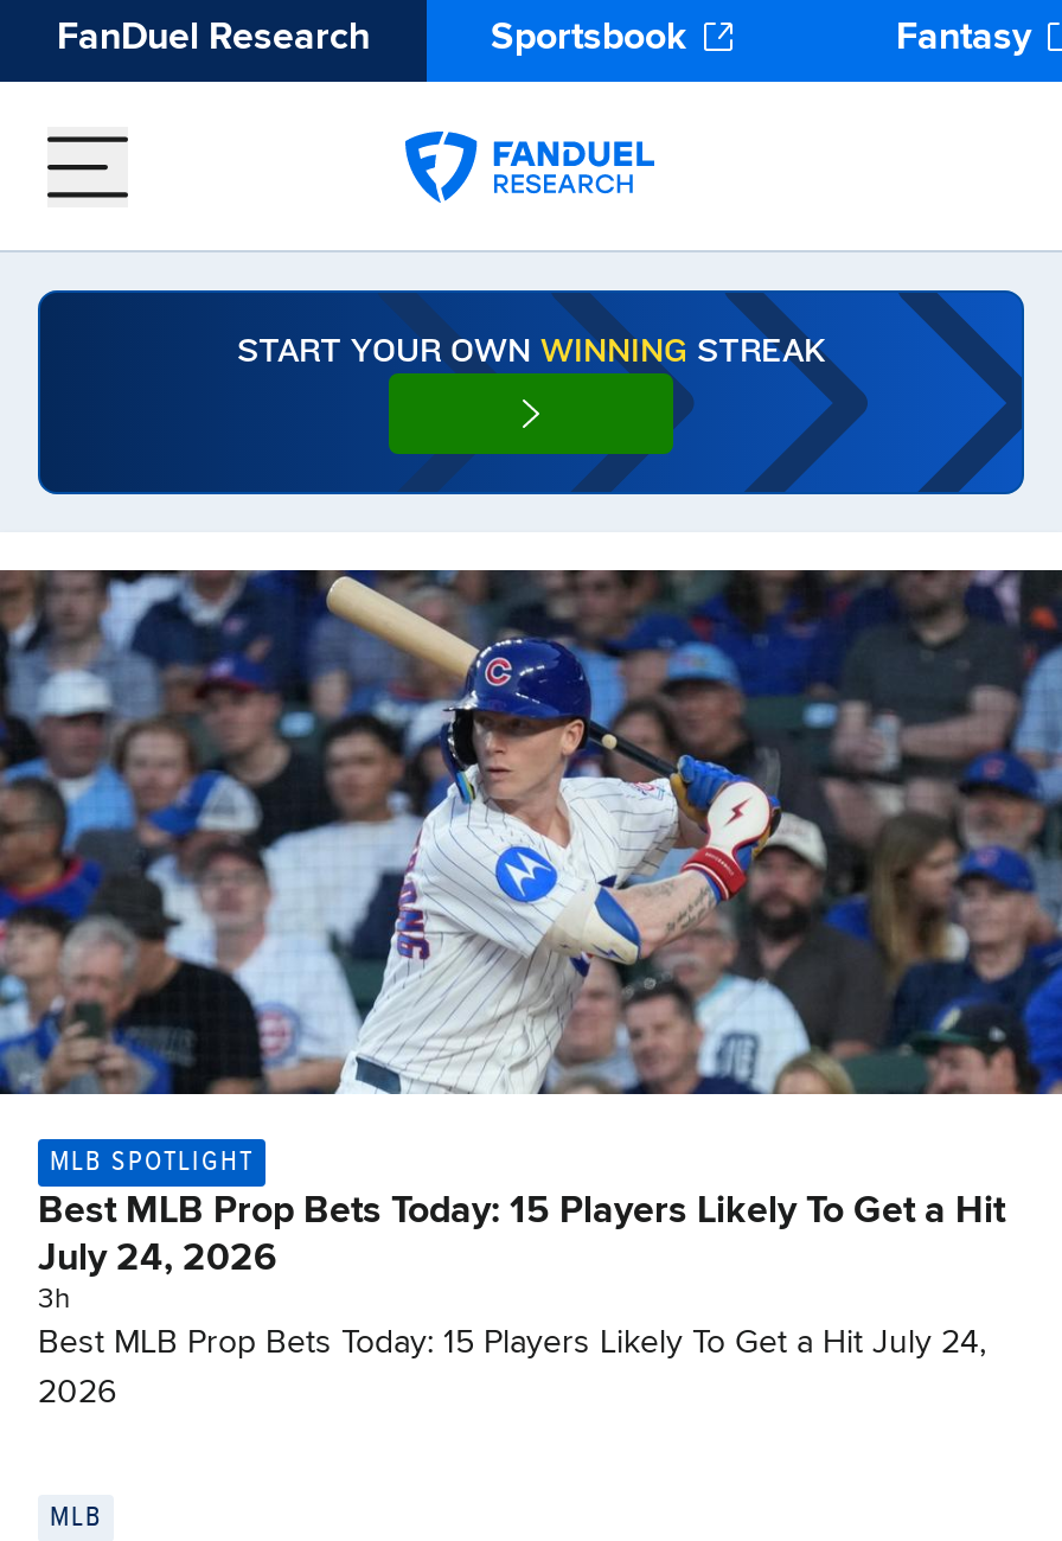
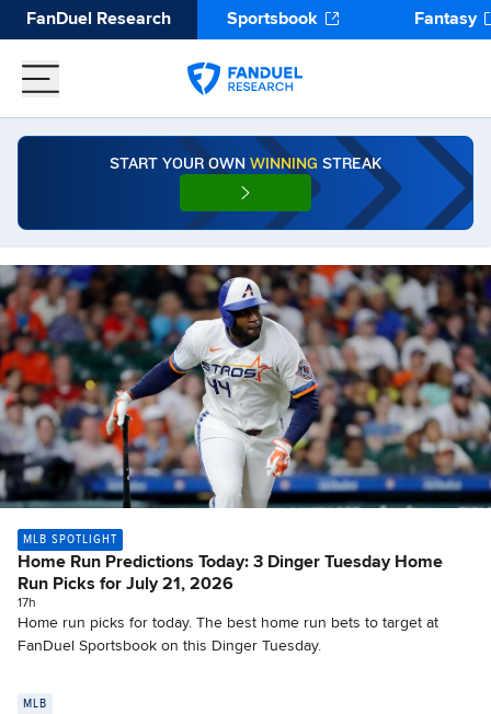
[7,568,1055,1096] [image] -> [3,264,488,509] [image]
[38,1194,1005,1360] Best MLB Prop Bets Today: 15 Players Likely To Get a Hit | July 24, 2026 | 3h | Best MLB Prop Bets Today: 15 Players Likely To Get a Hit July 24, -> [18,554,443,631] Home Run Predictions Today: 3 Dinger Tuesday Home | Run Picks for July 21, 2026 | 17h | Home run picks for today. The best home run bets to target at
[38,1377,116,1410] 2026 -> [18,638,321,654] FanDuel Sportsbook on this Dinger Tuesday.

